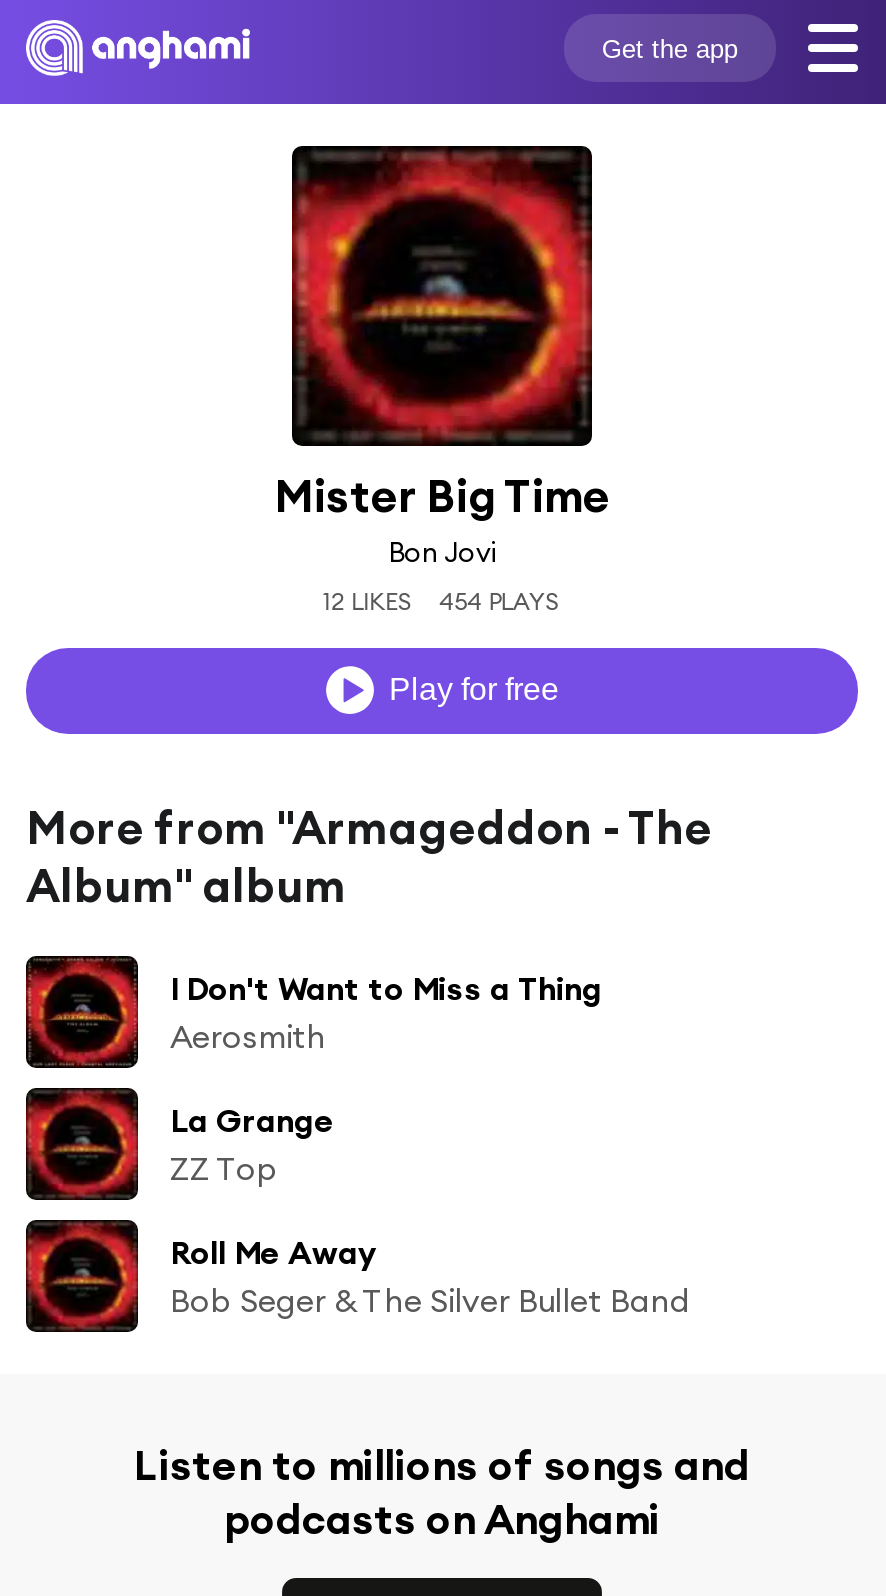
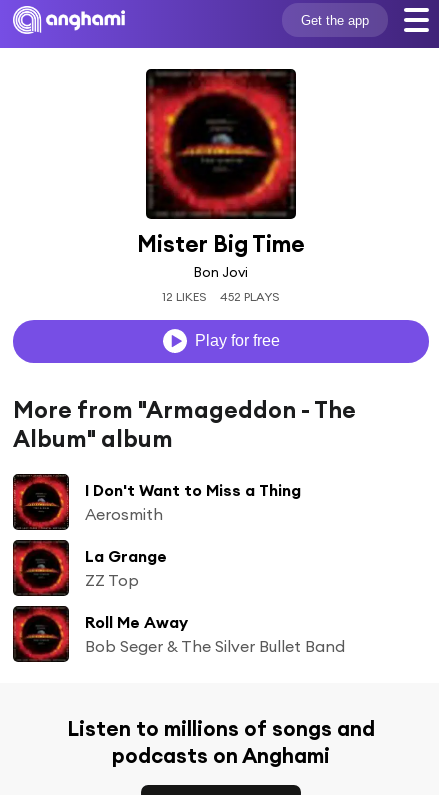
[323,586,561,616] 12 LIKES 454 PLAYS -> [162,289,280,304] 12 LIKES 452 PLAYS

